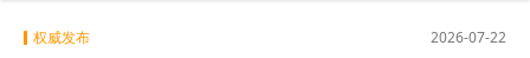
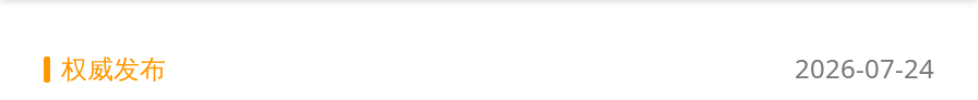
[431,27,506,47] 2026-07-22 -> [795,50,934,87] 2026-07-24

